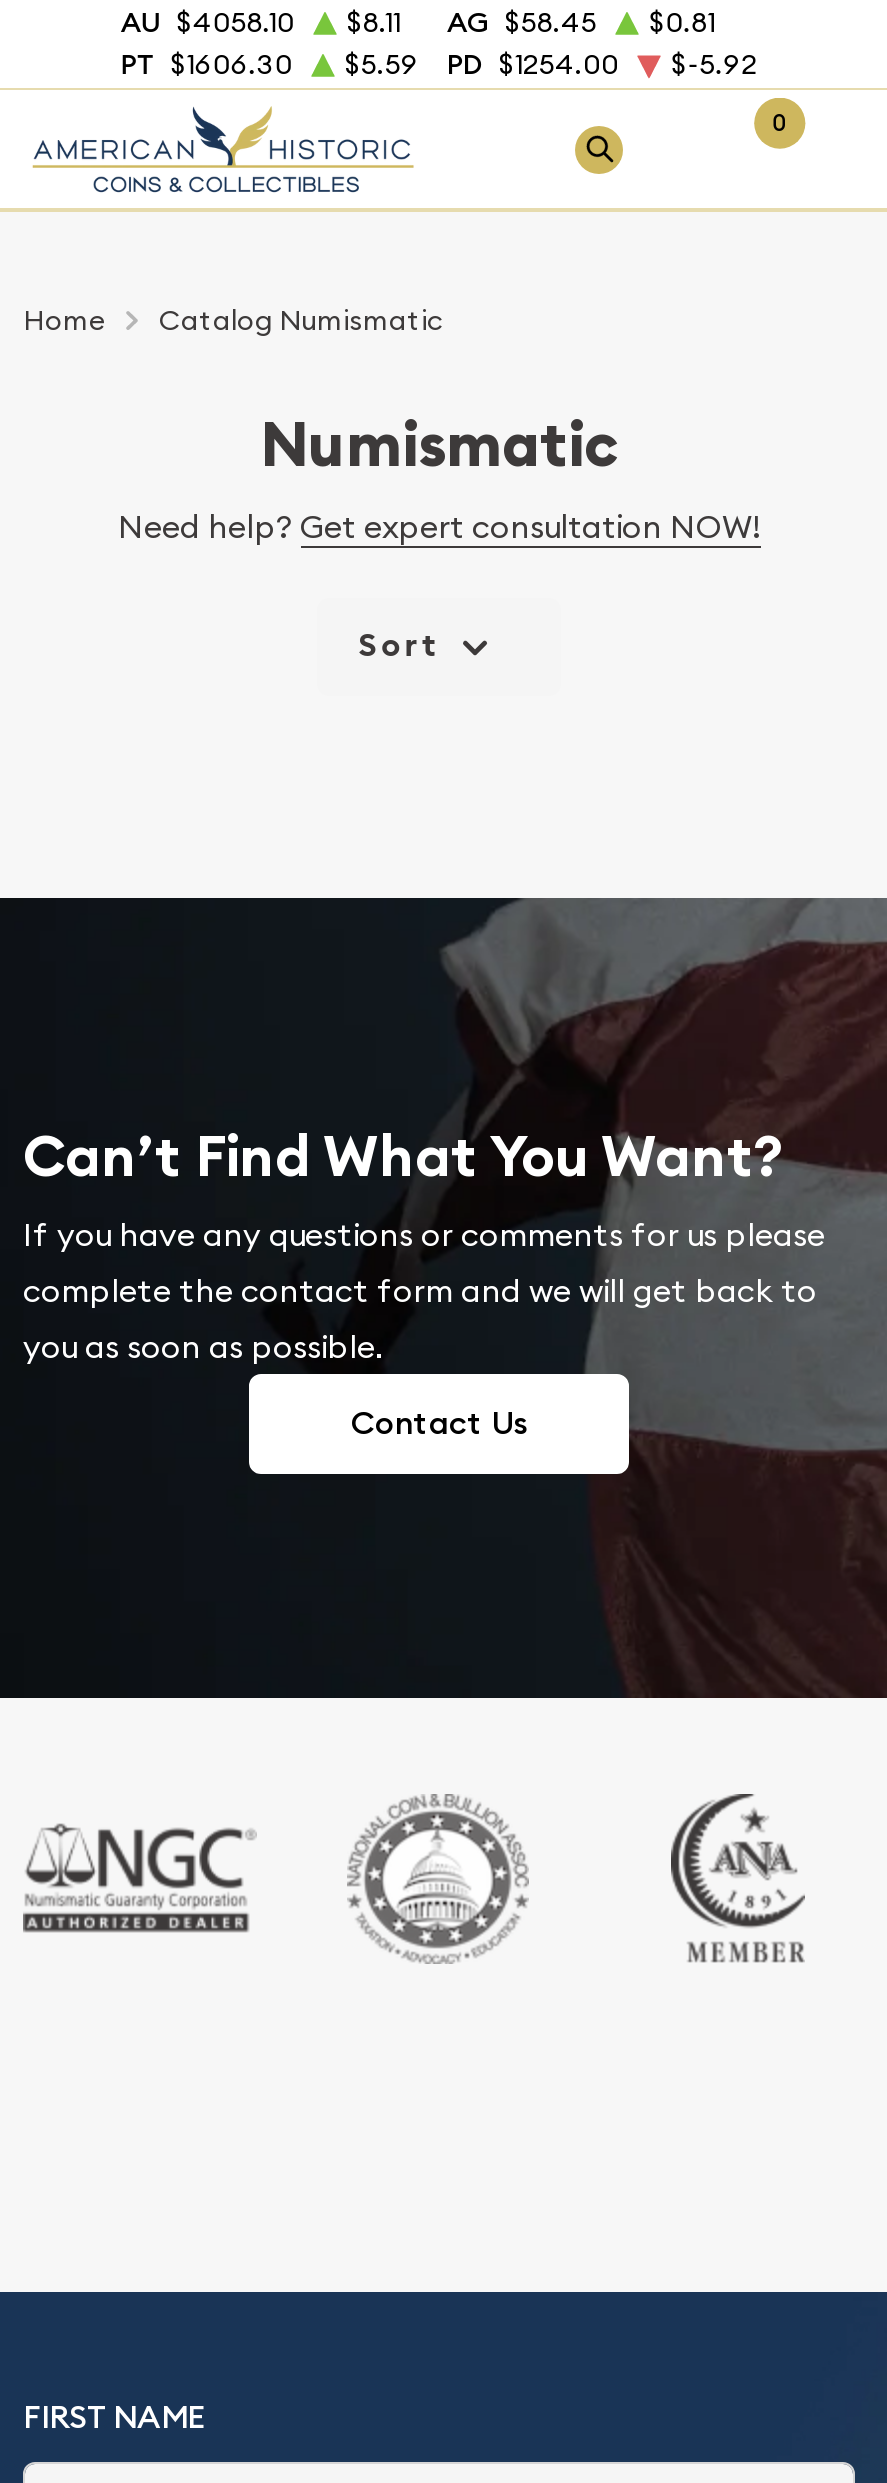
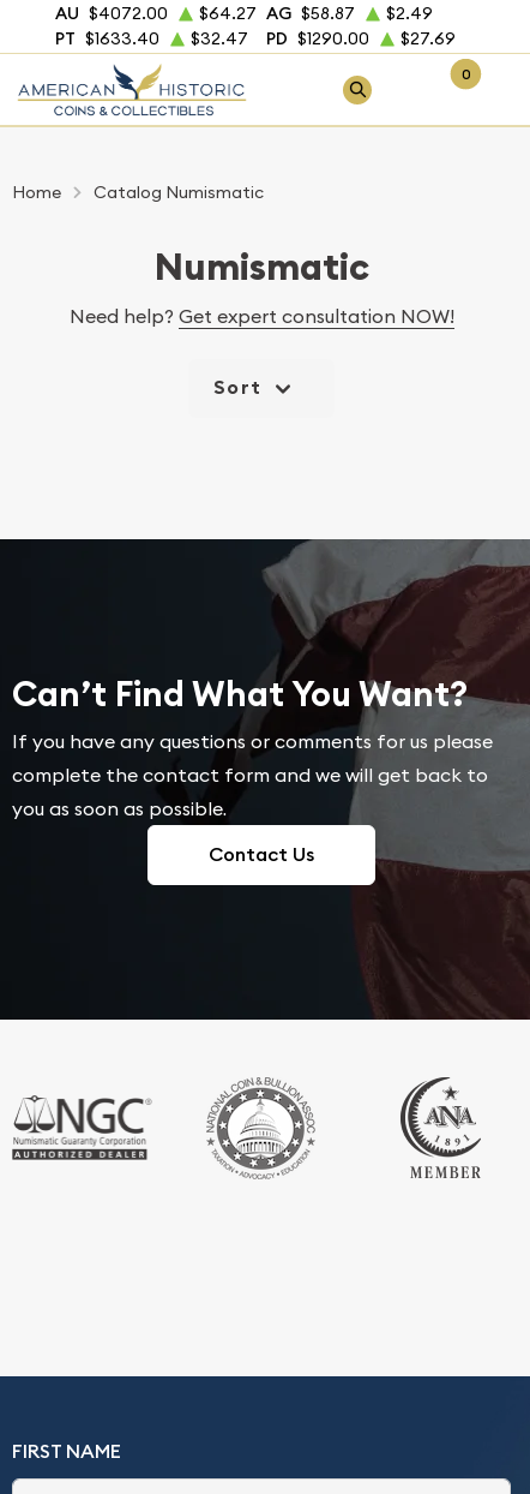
[121,4,757,82] AU $4058.10 | $8.11 | AG $58.45 | $0.81 | PT $1606.30 | $5.59 | PD $1254.00 | $-5.92 -> [55,2,456,49] AU $4072.00 | $64.27 AG $58.87 | $2.49 | PT $1633.40 | $32.47 | PD $1290.00 | $27.69

